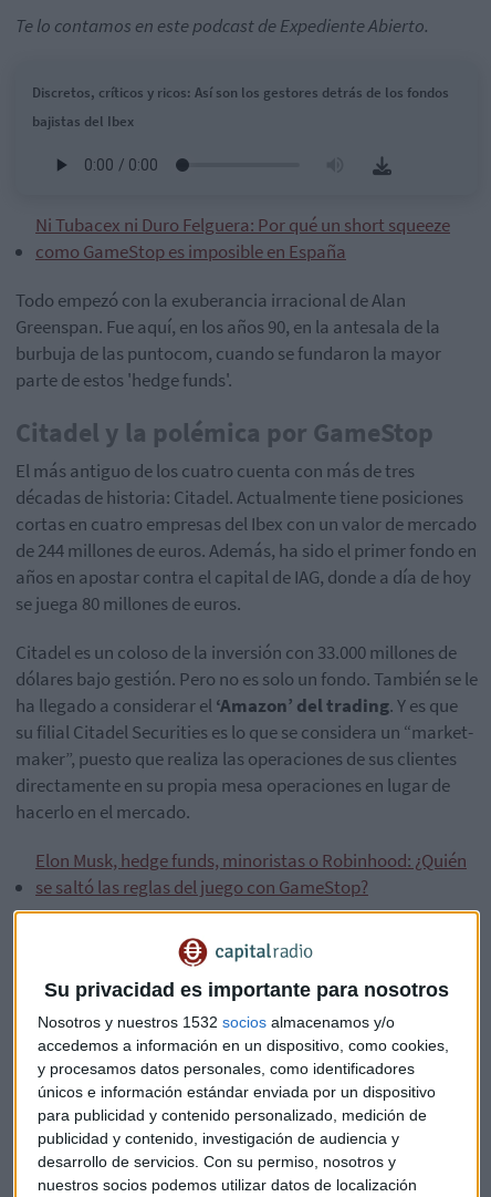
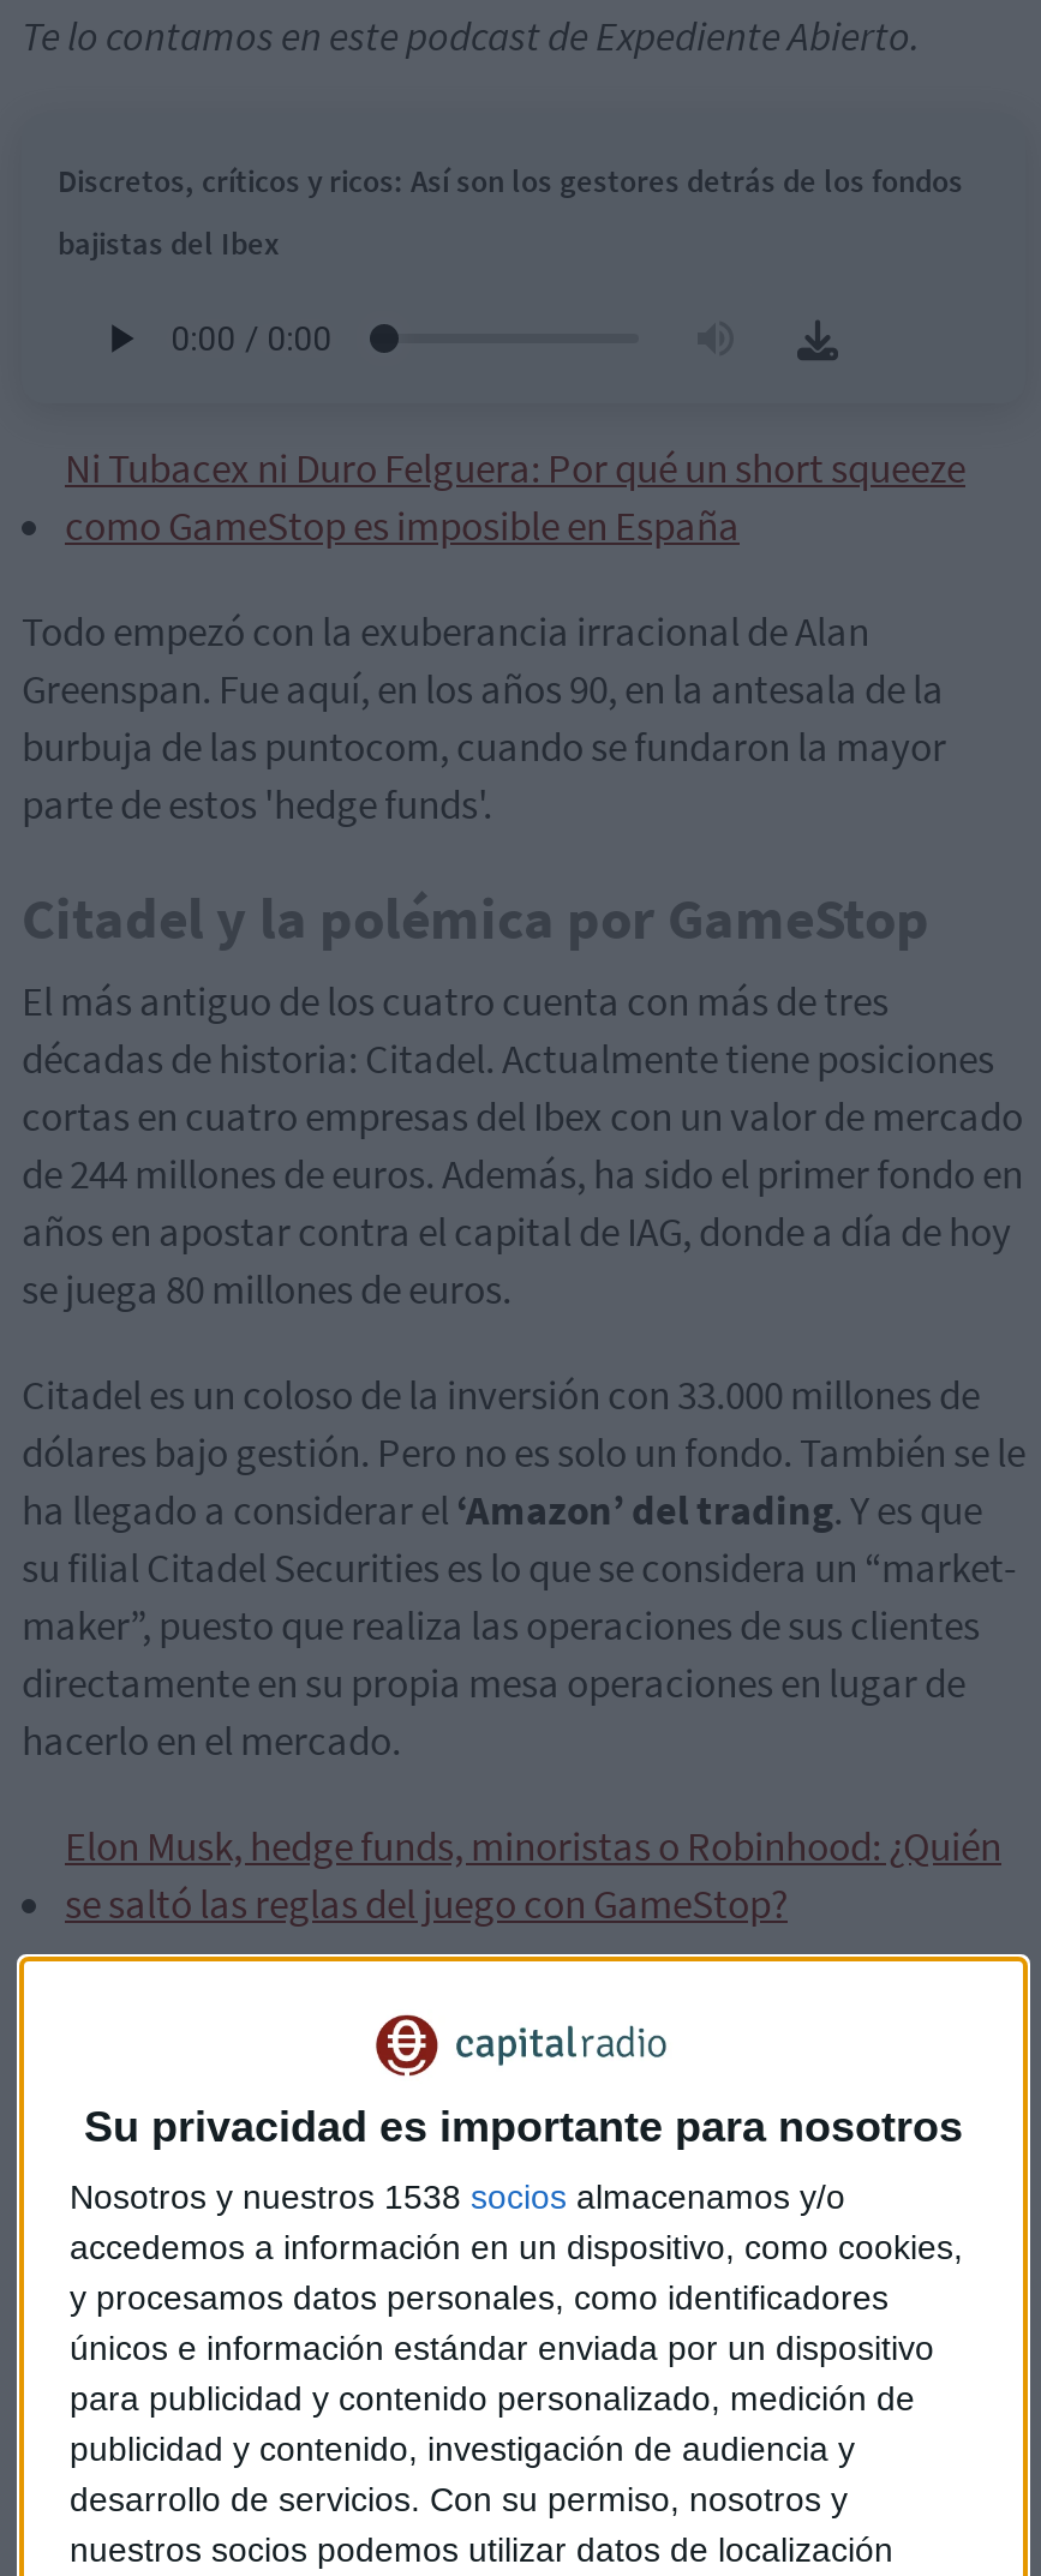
[38,1013,395,1030] Nosotros y nuestros 1532 socios almacenamos y/o -> [70,2177,845,2215] Nosotros y nuestros 1538 socios almacenamos y/o

